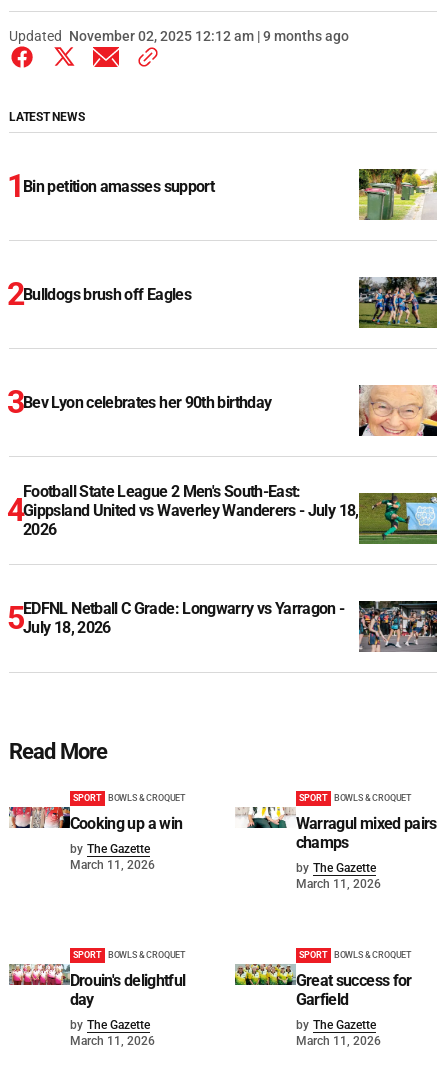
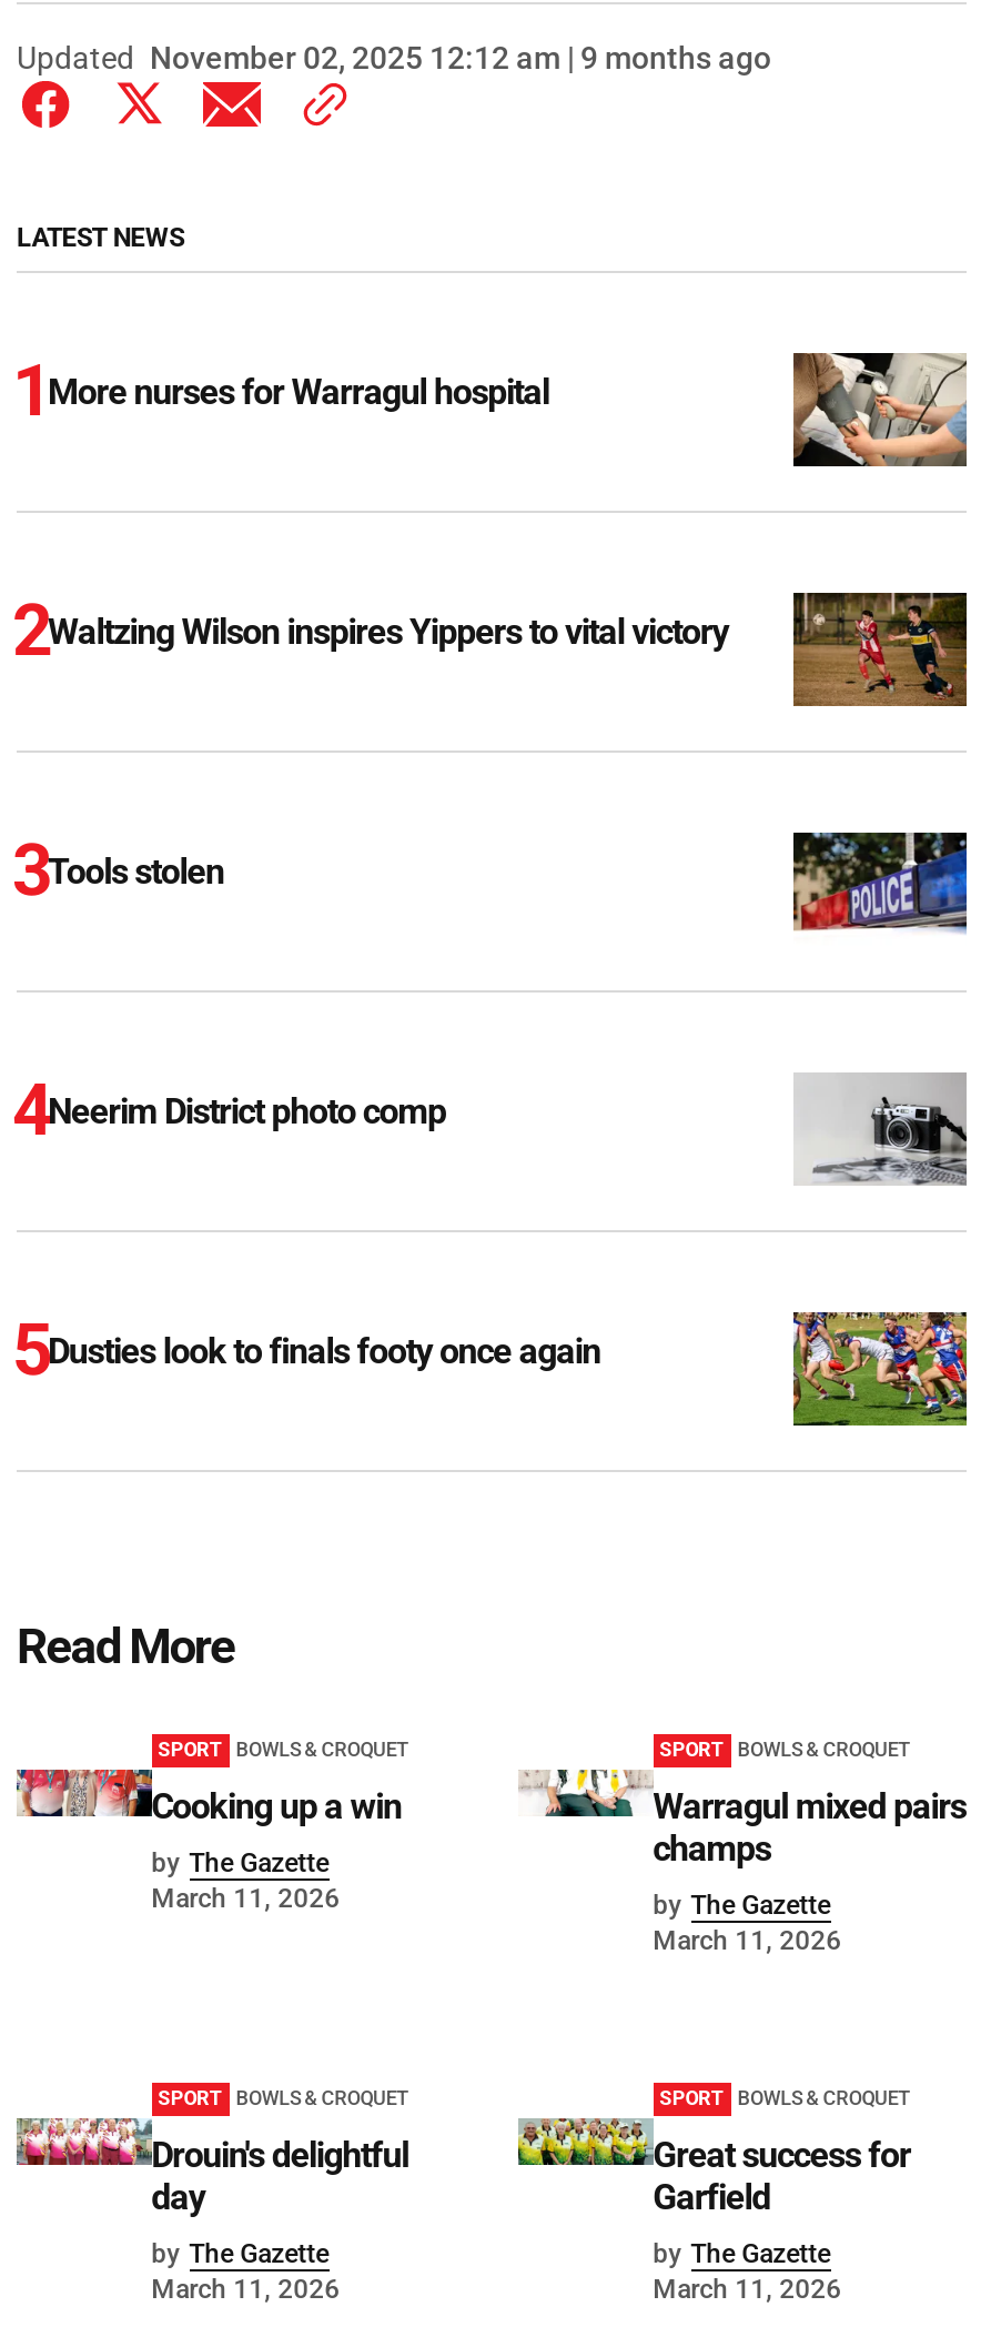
[358,168,437,221] [image] -> [791,351,969,469] [image]
[23,177,214,196] Bin petition amasses support -> [48,370,549,413] More nurses for Warragul hospital
[358,276,438,328] [image] -> [793,591,969,706] [image]
[23,285,191,304] Bulldogs brush off Eagles -> [48,610,728,652] Waltzing Wilson inspires Yippers to vital victory
[358,385,438,437] [image] -> [791,830,969,946] [image]
[23,393,271,412] Bev Lyon celebrates her 90th birthday -> [48,850,224,892] Tools stolen
[23,482,359,539] Football State League 2 Men's South-East: | Gippsland United vs Waverley Wanderers - July 18, | 2026 -> [48,1090,446,1132] Neerim District photo comp
[358,492,438,545] [image] -> [793,1072,969,1188] [image]
[23,599,345,637] EDFNL Netball C Grade: Longwarry vs Yarragon - | July 18, 2026 -> [48,1330,600,1372] Dusties look to finals footy once again
[358,600,438,653] [image] -> [791,1310,969,1428] [image]

